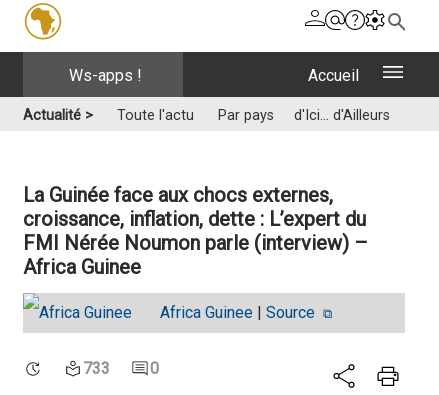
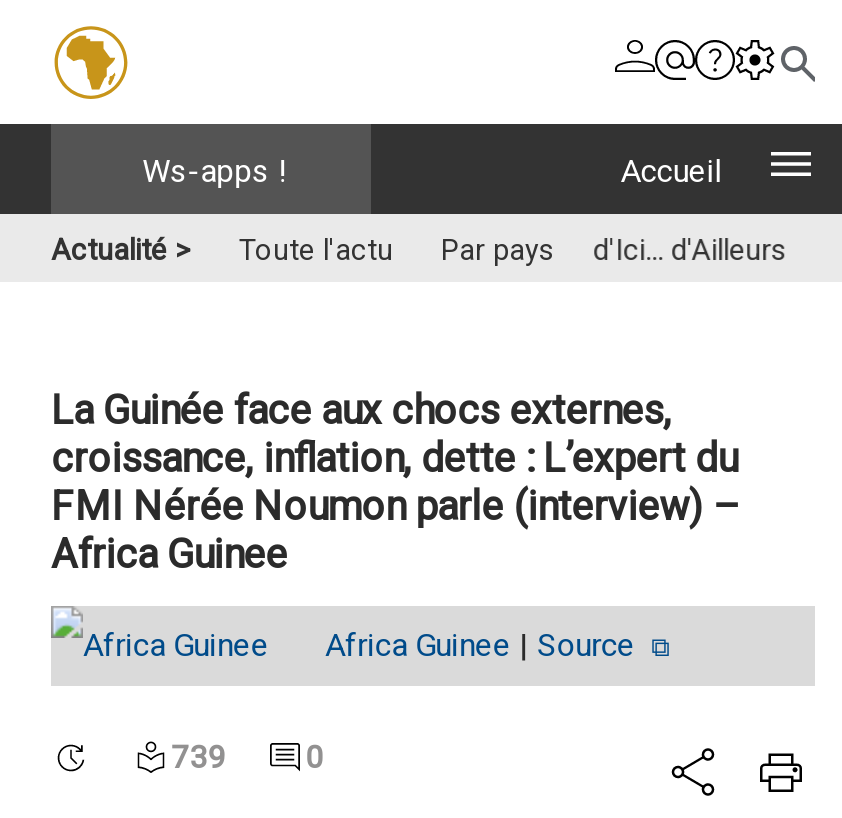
[83,359,110,378] 733 -> [171,738,225,776] 739

